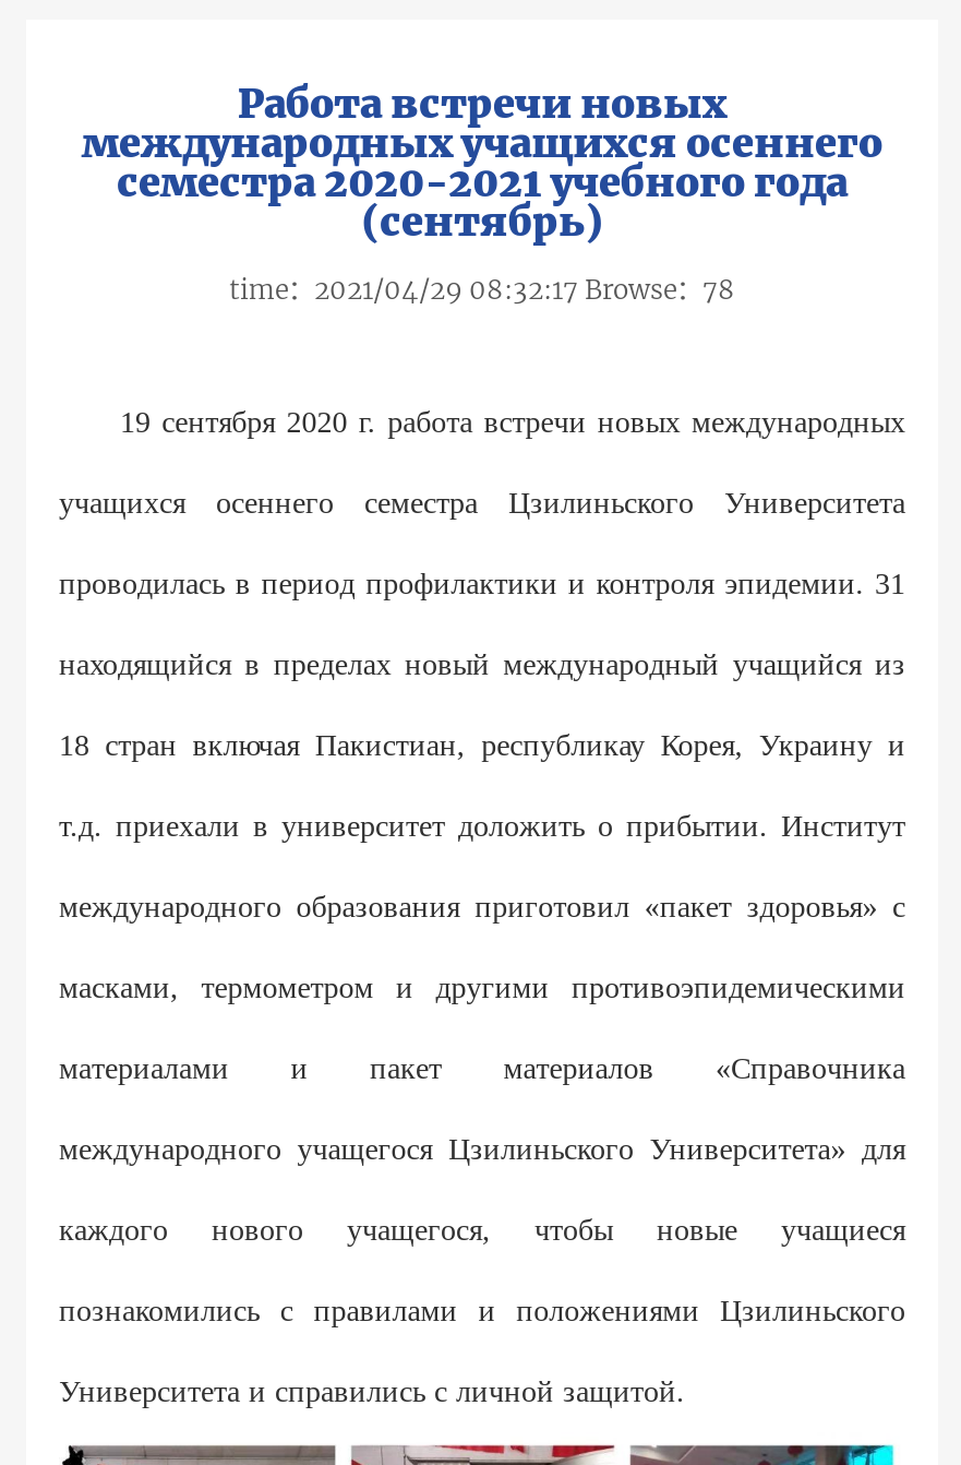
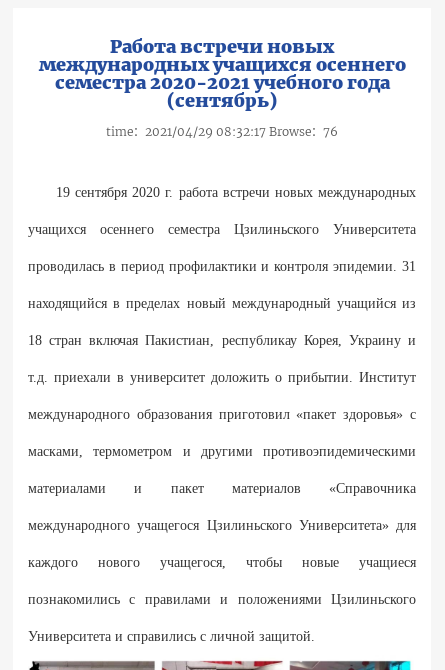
[229,274,735,306] time：2021/04/29 08:32:17 Browse：78 -> [106,124,338,139] time：2021/04/29 08:32:17 Browse：76

